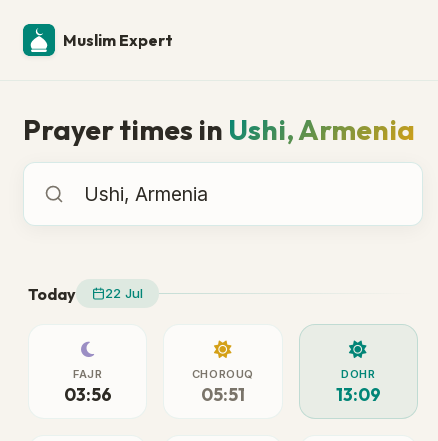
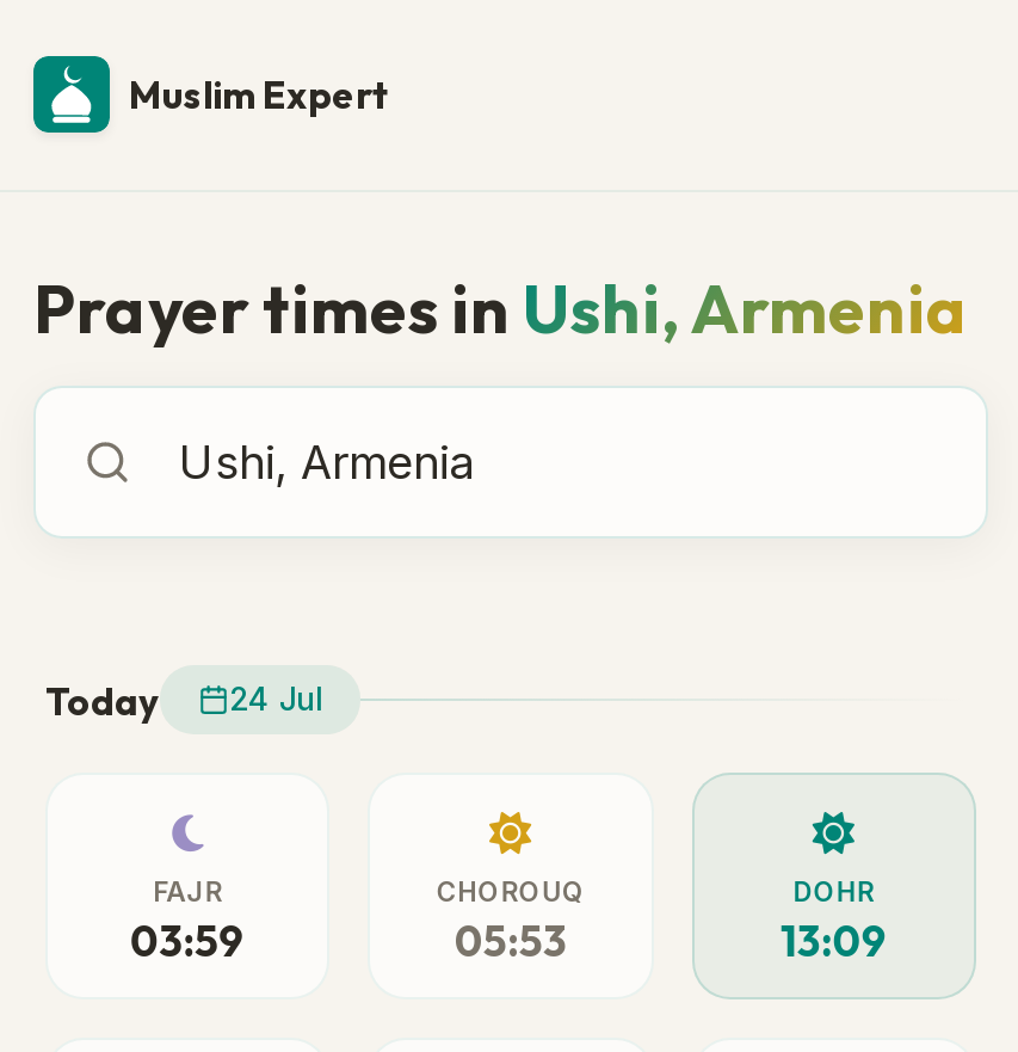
[28,283,143,303] Today 22 Jul -> [45,676,322,724] Today 24 Jul
[64,382,112,405] 03:56 -> [131,912,245,967] 03:59
[201,382,245,405] 05:51 -> [455,912,567,967] 05:53

